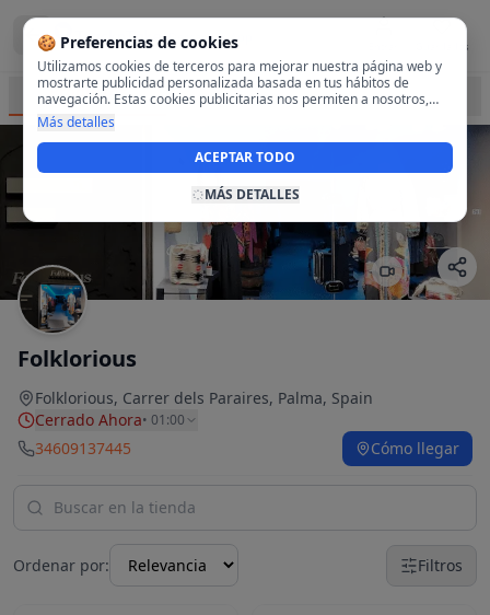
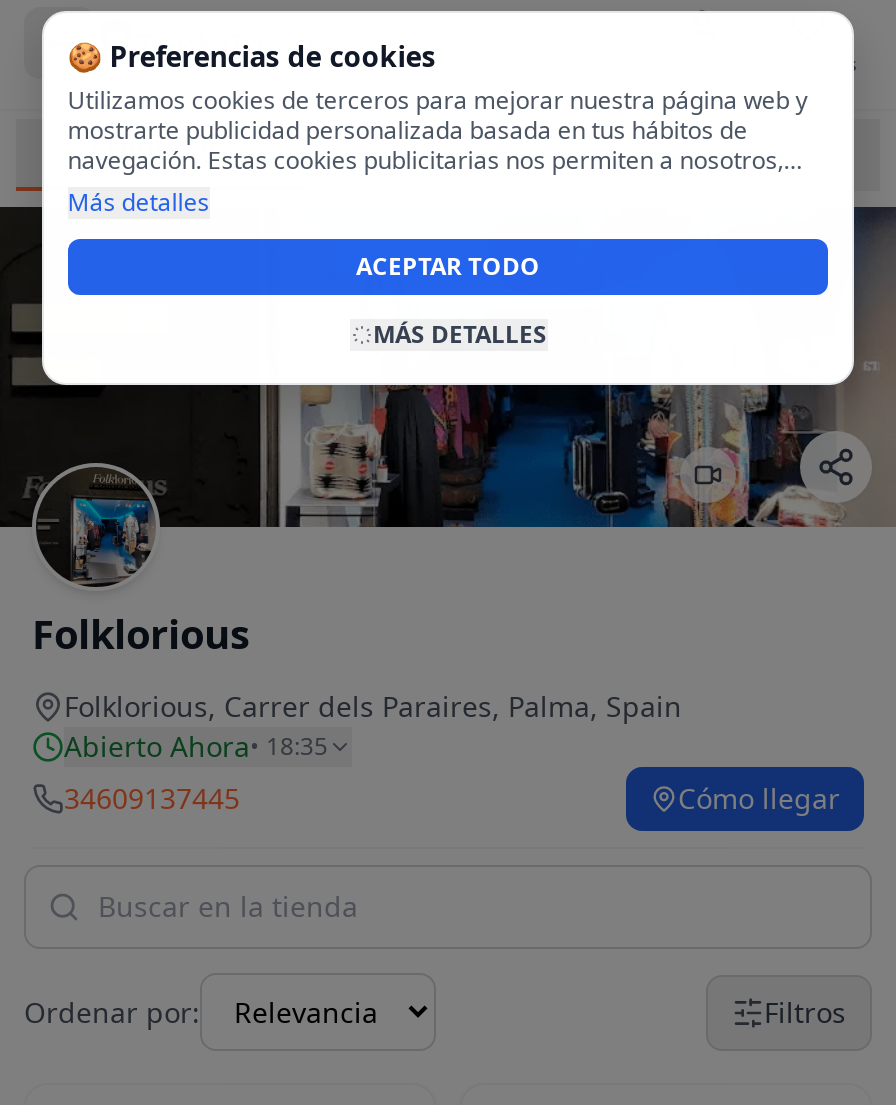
[35,409,185,430] Cerrado Ahora • 01:00 -> [64,727,328,765] Abierto Ahora • 18:35

